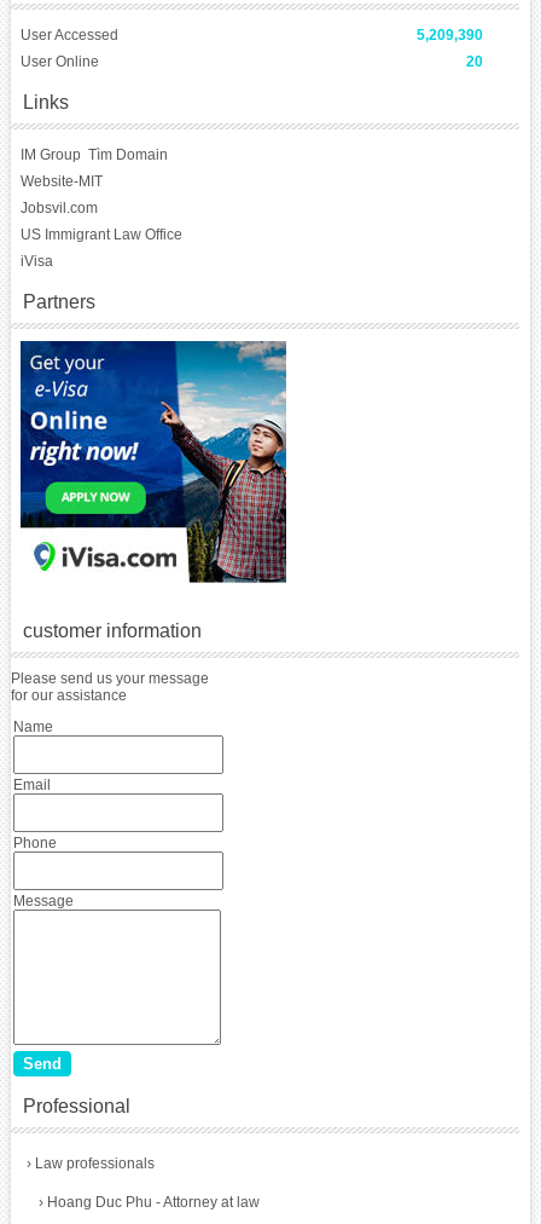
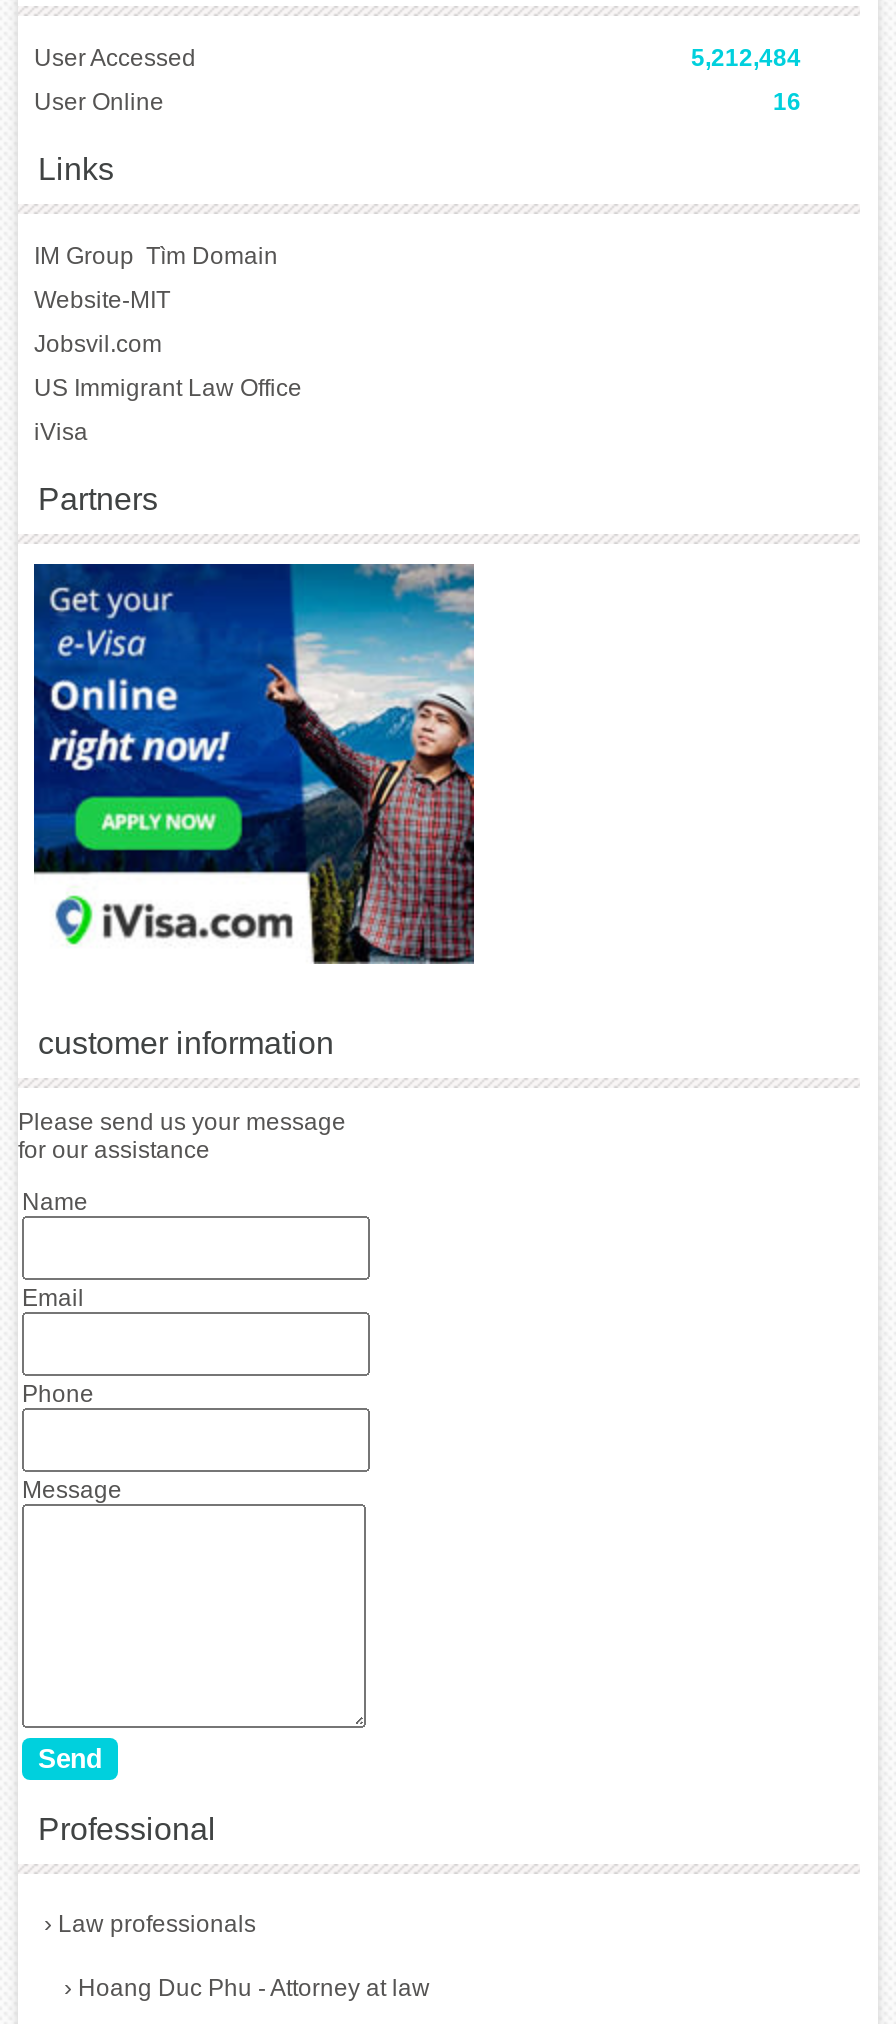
[417,27,484,44] 5,209,390 -> [691,44,801,72] 5,212,484
[467,53,484,70] 20 -> [773,88,801,116] 16

